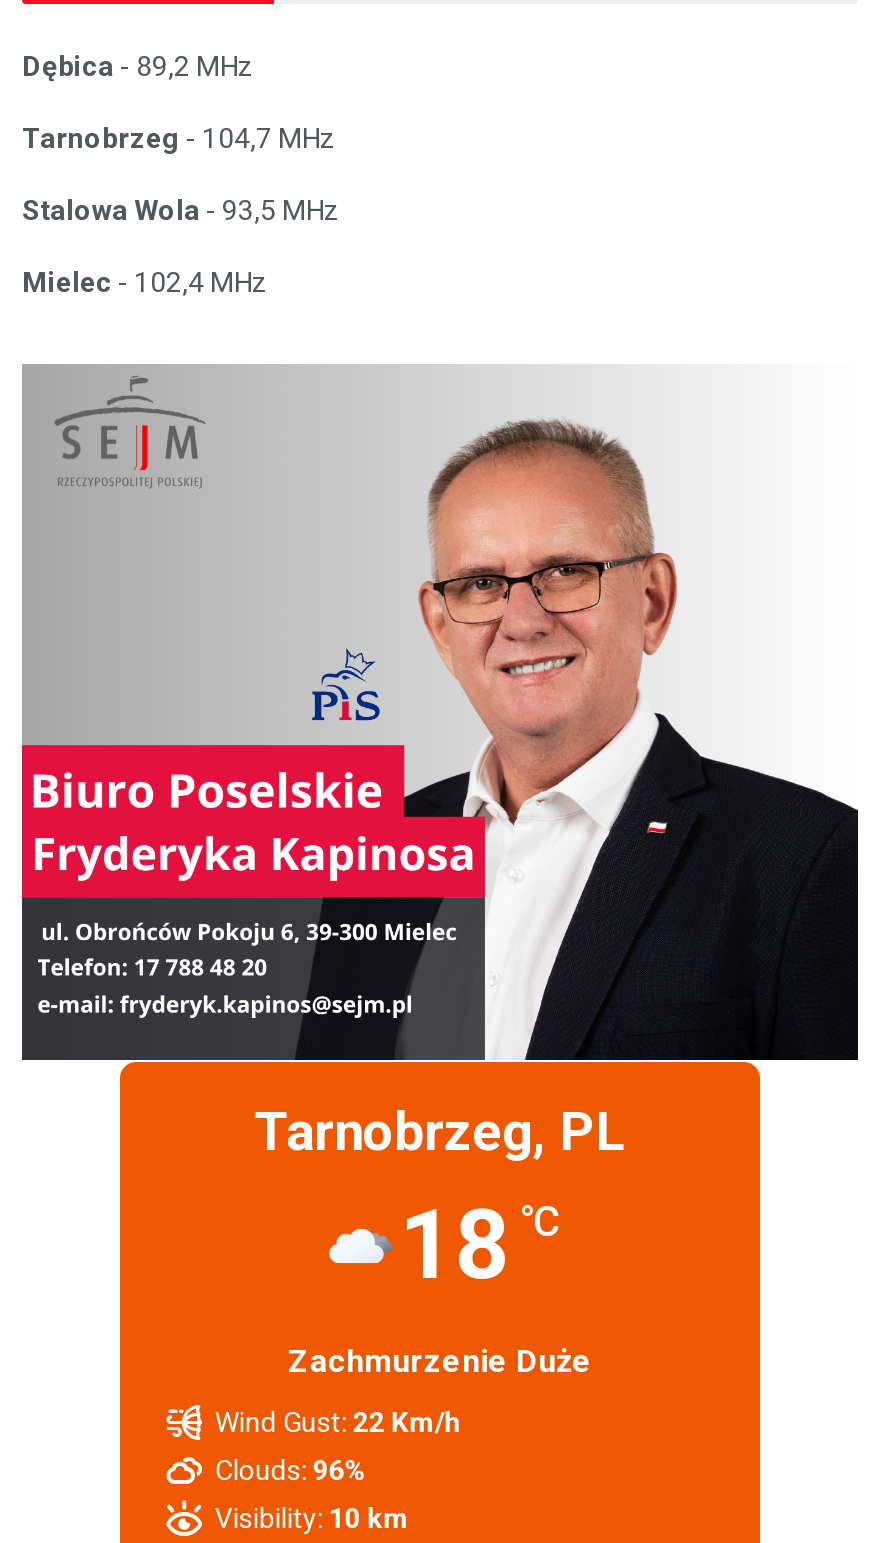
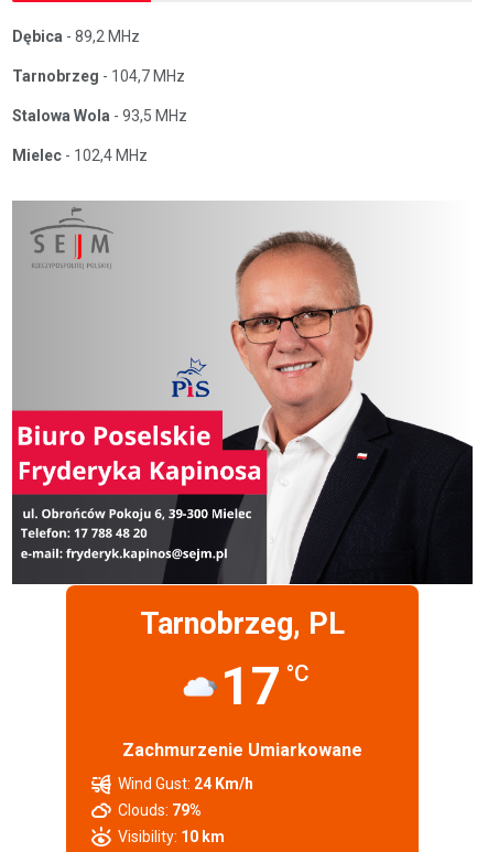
[399,1188,561,1302] 18 °C -> [220,655,309,717] 17 °C
[288,1342,592,1380] Zachmurzenie Duże -> [122,739,362,760] Zachmurzenie Umiarkowane
[215,1406,461,1438] Wind Gust: 22 Km/h -> [118,775,254,792] Wind Gust: 24 Km/h
[215,1454,367,1486] Clouds: 96% -> [118,801,202,819] Clouds: 79%

